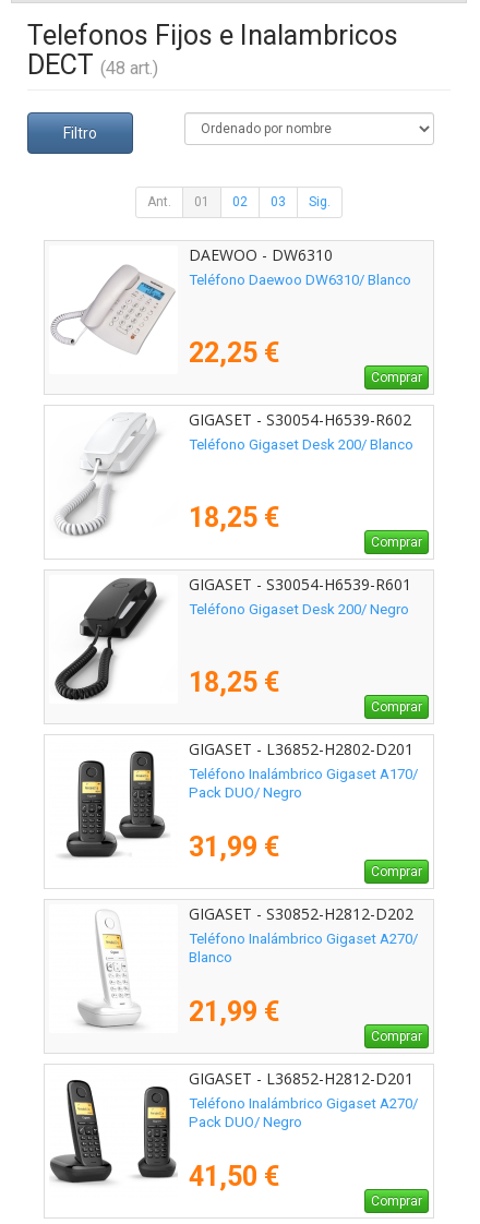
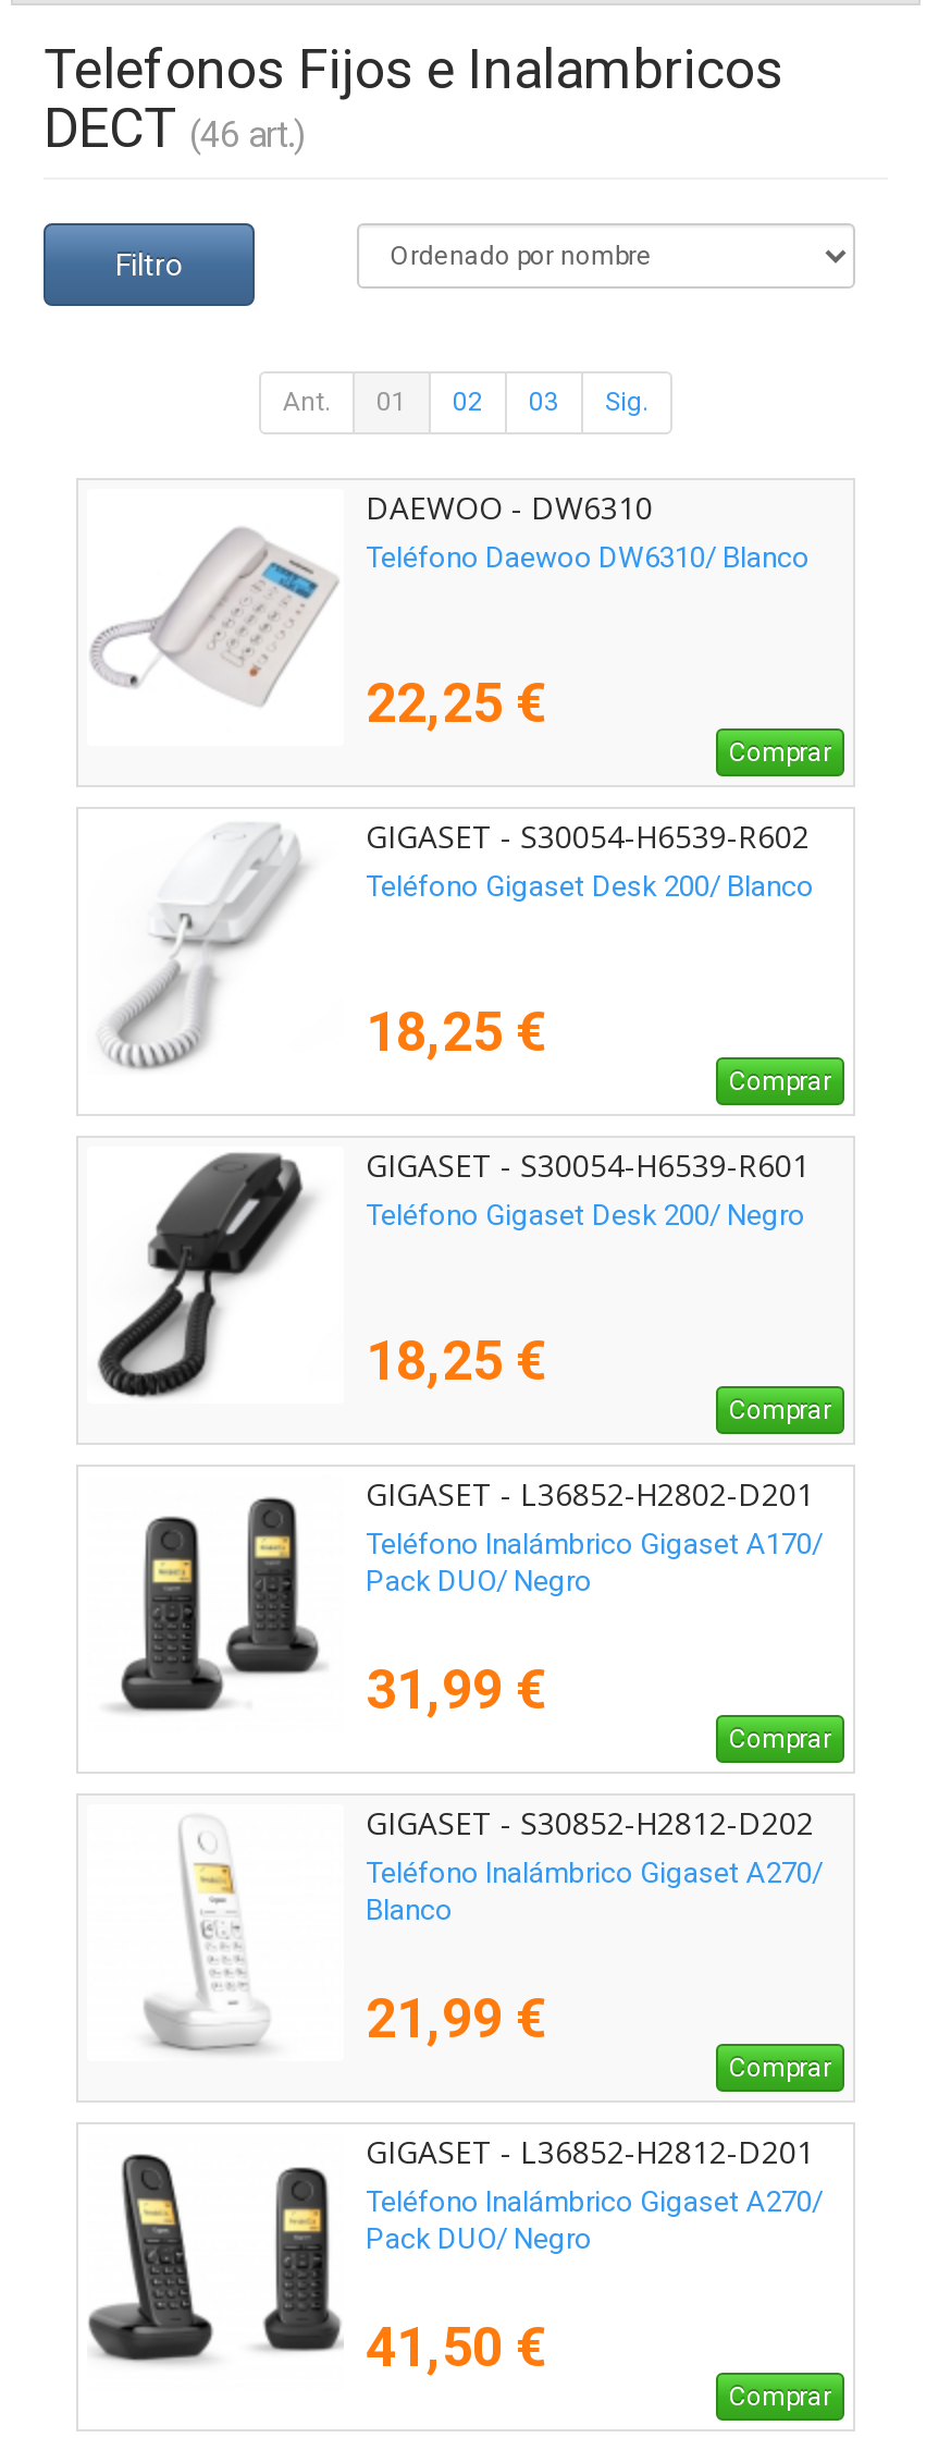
[27,49,158,81] DECT (48 art.) -> [44,97,305,160] DECT (46 art.)

